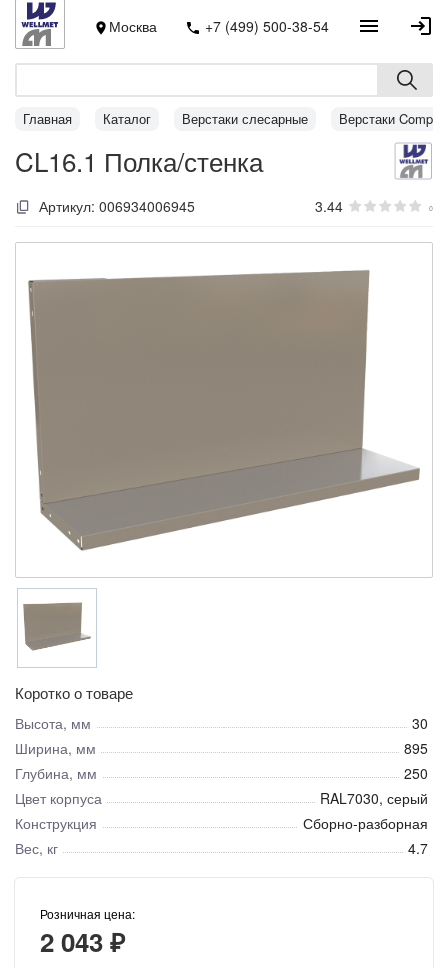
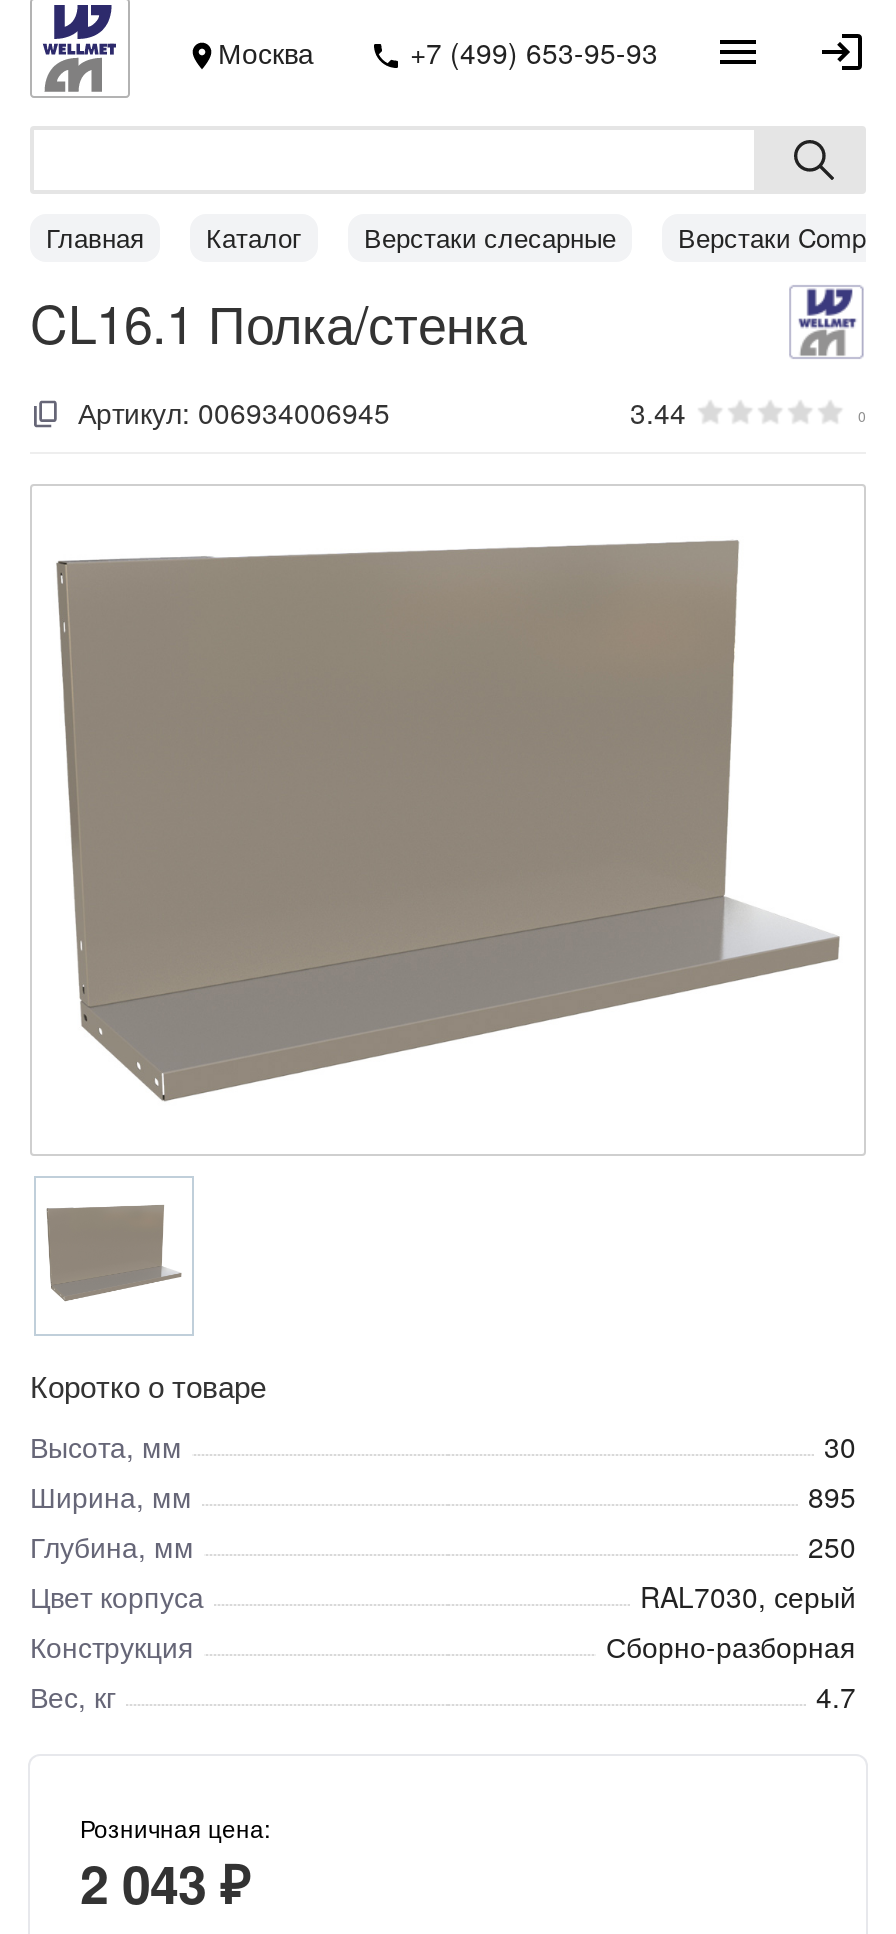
[205,16,329,36] +7 (499) 500-38-54 -> [410,32,658,72] +7 (499) 653-95-93

